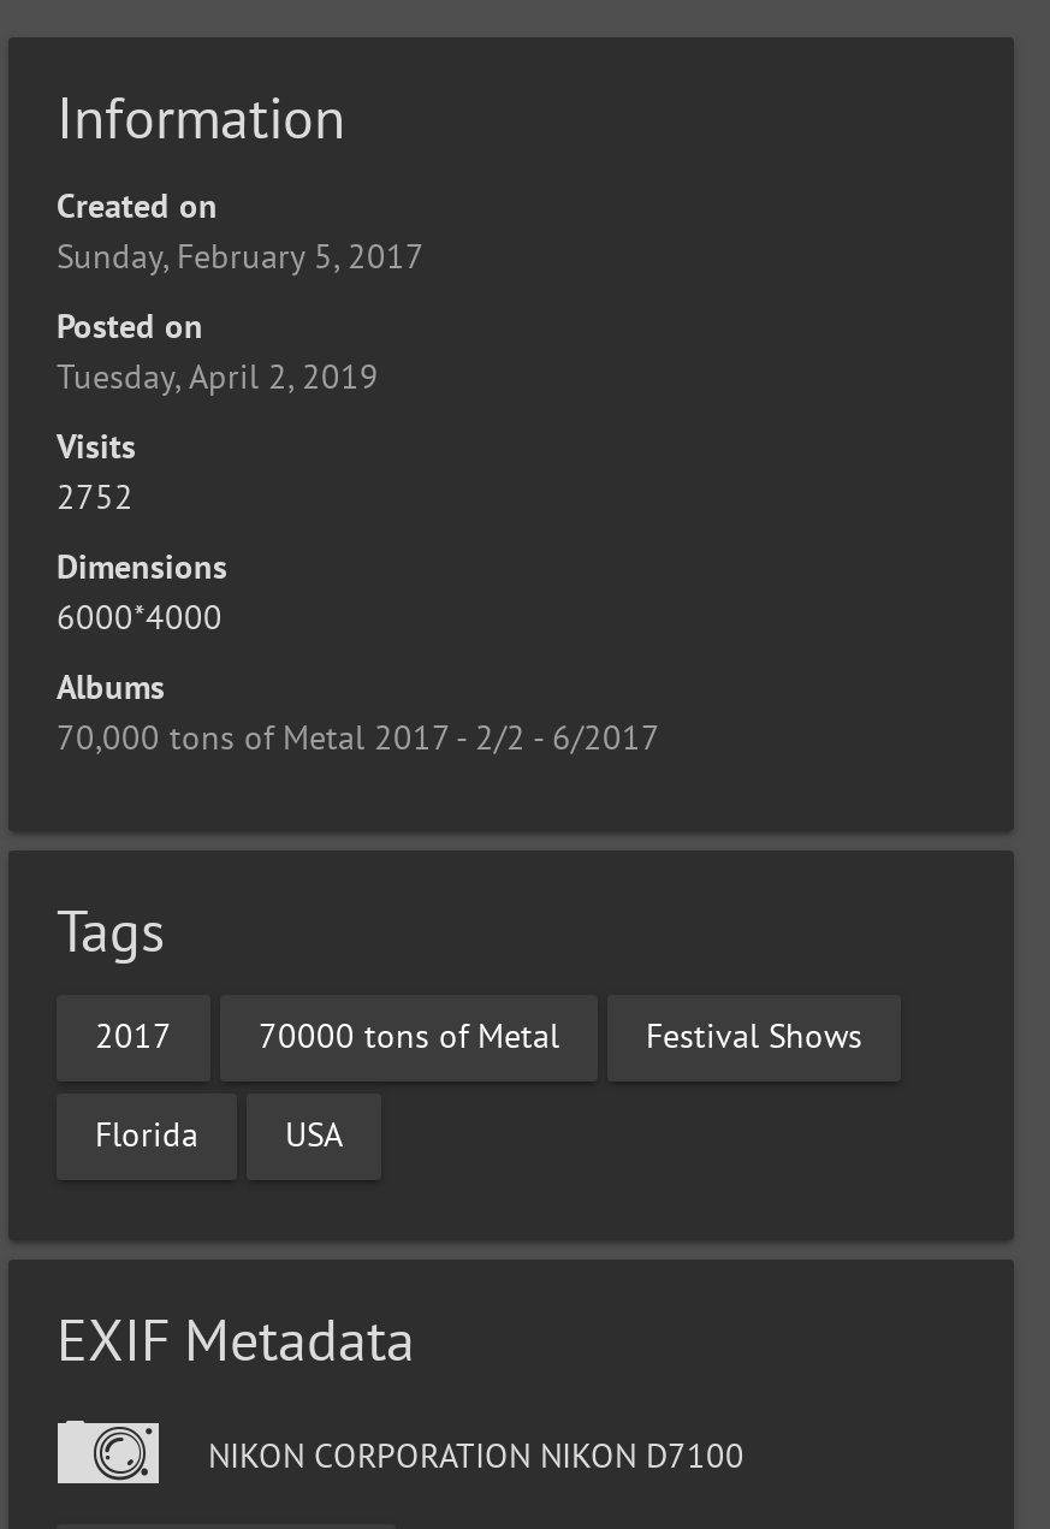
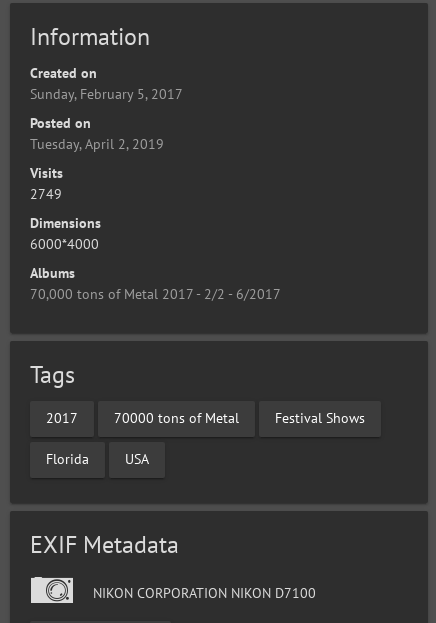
[57,474,134,518] 2752 -> [30,185,62,203] 2749

